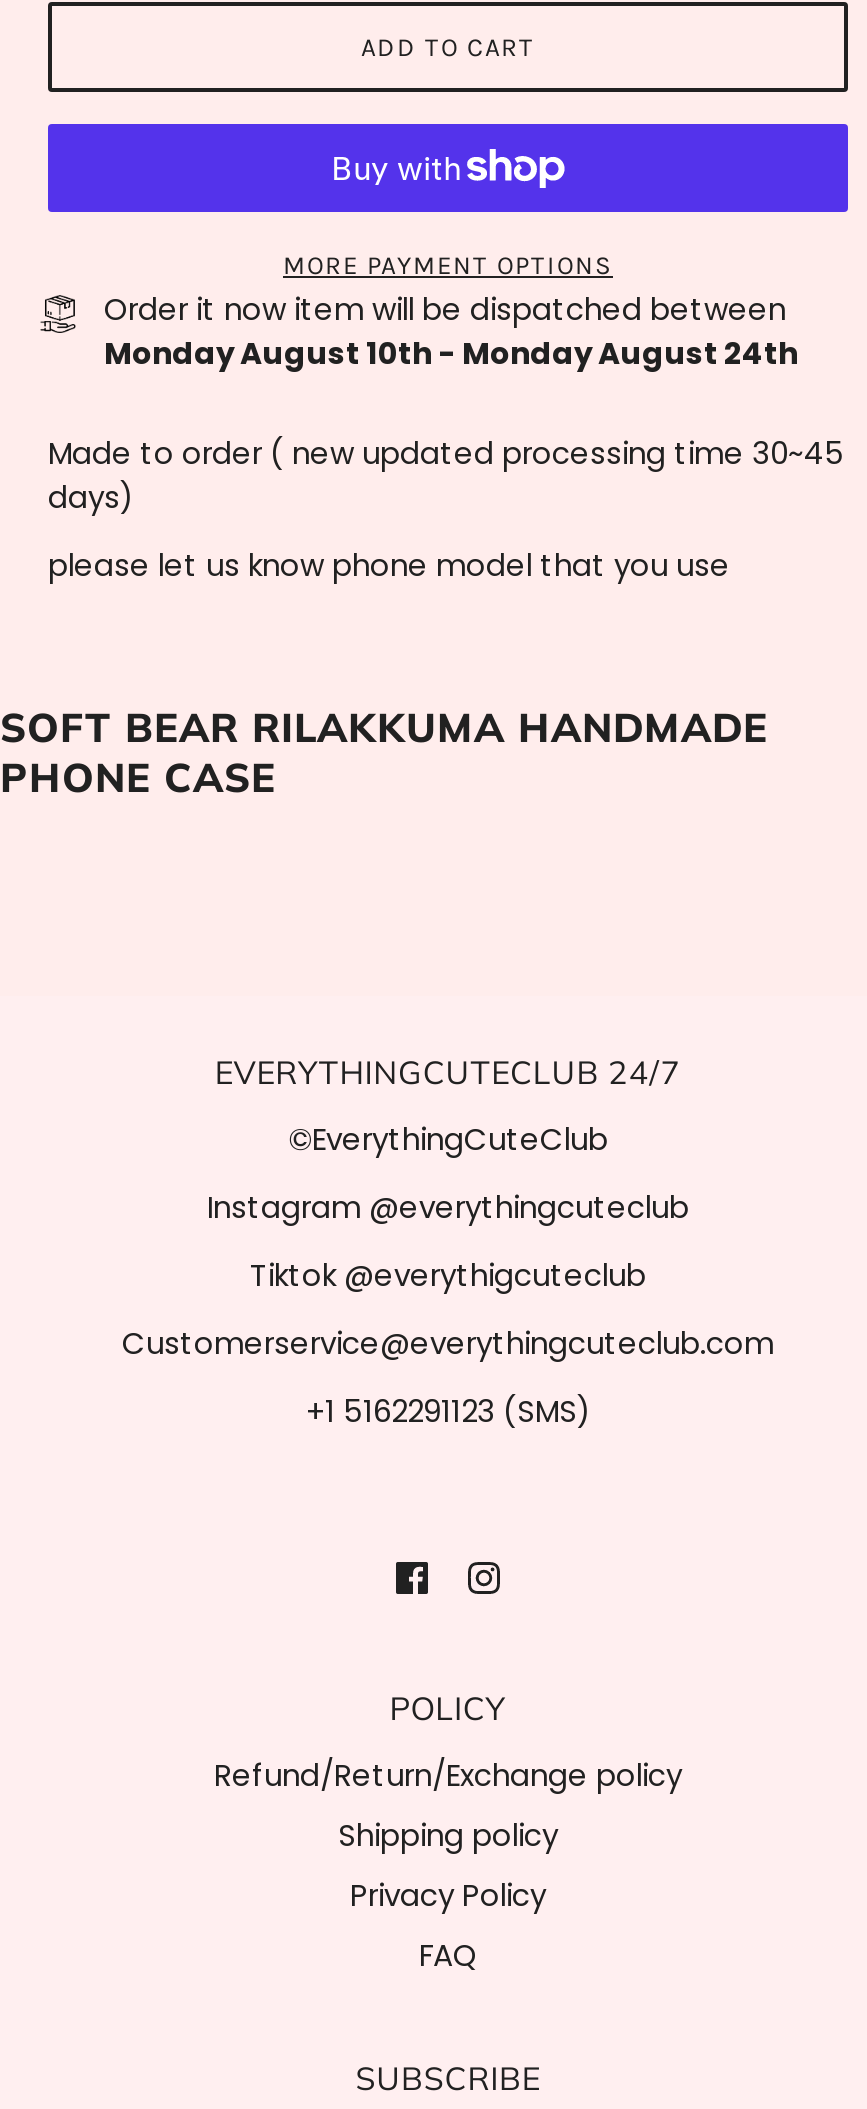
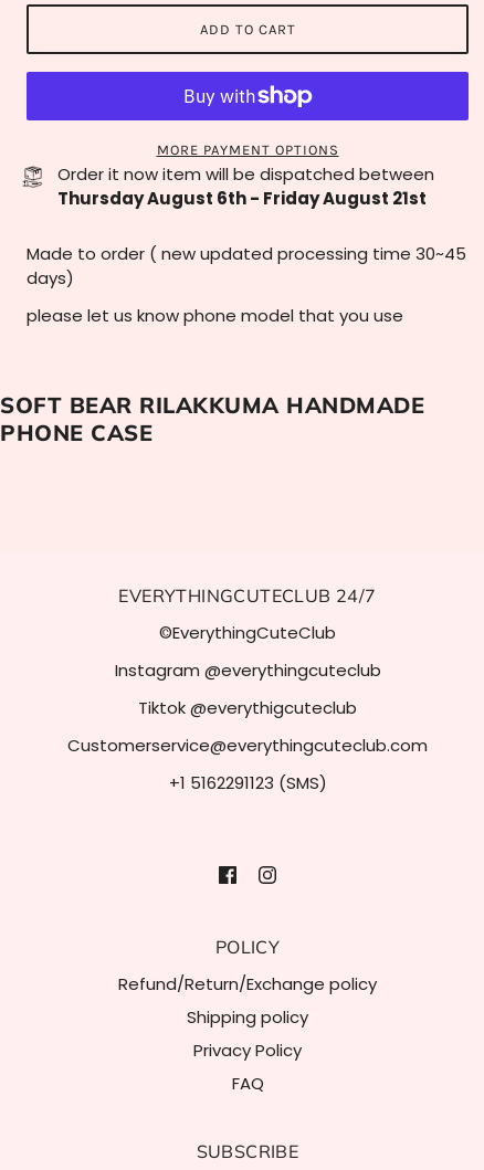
[104,331,798,373] Monday August 10th - Monday August 24th -> [57,186,427,210] Thursday August 6th - Friday August 21st

